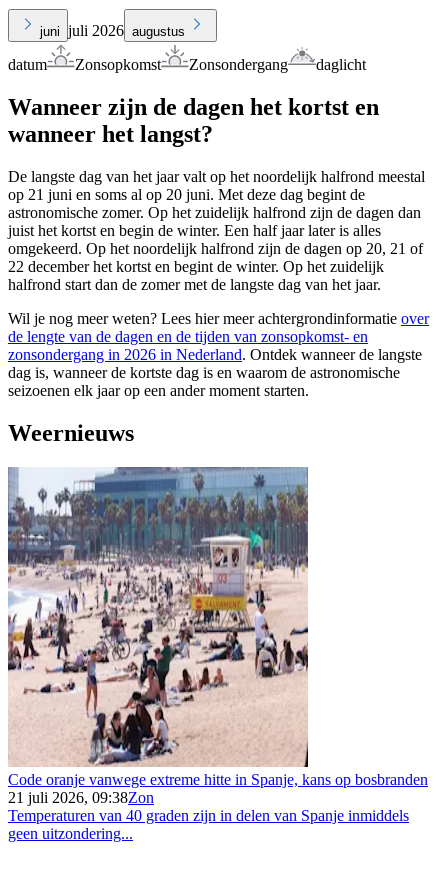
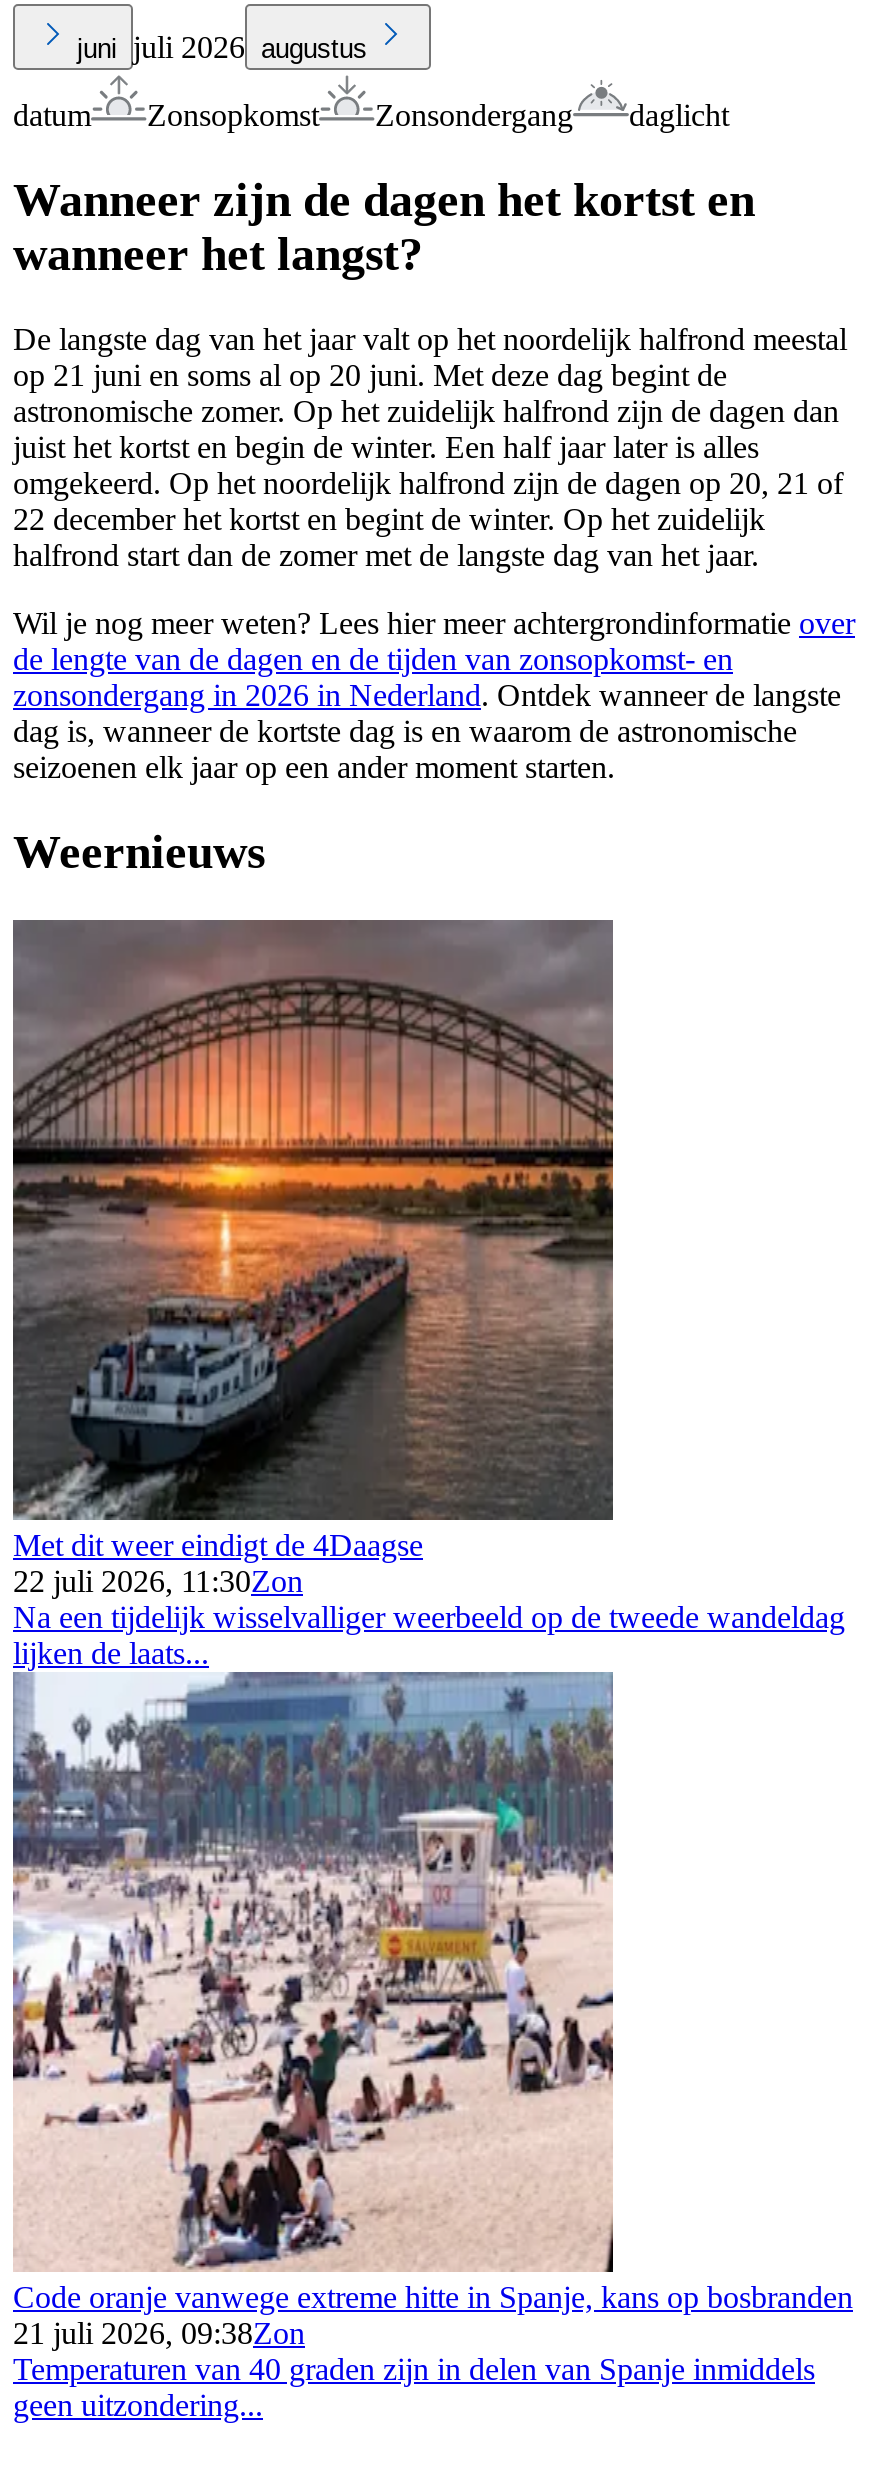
none -> [11,918,845,1670] [image] | Met dit weer eindigt de 4Daagse | 22 juli 2026, 11:30Zon | Na een tijdelijk wisselvalliger weerbeeld op de tweede wandeldag | lijken de laats...

